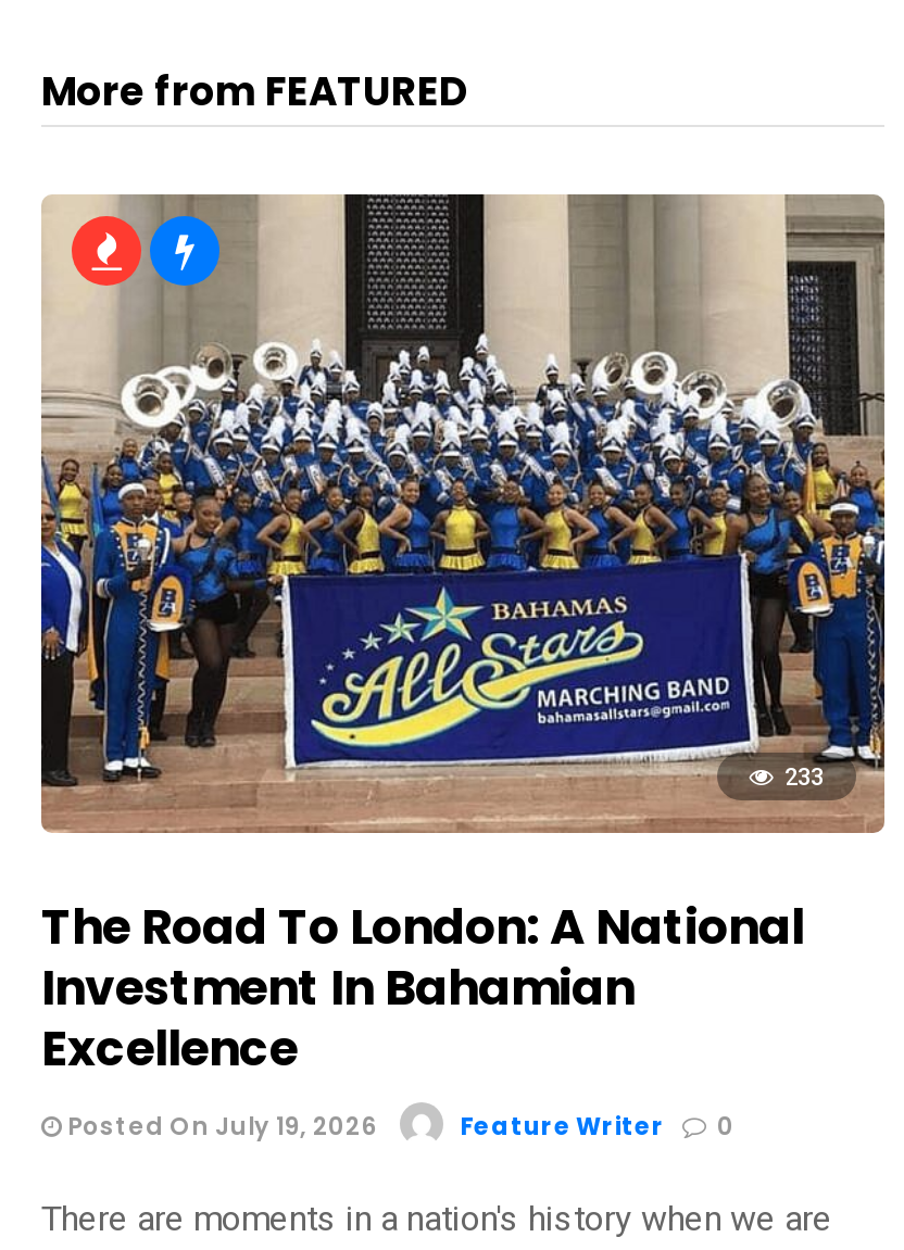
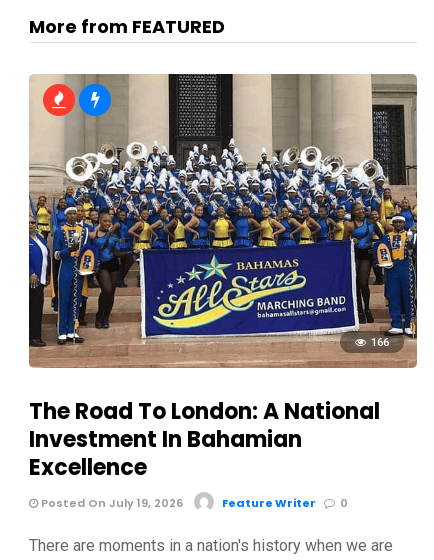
[784,763,824,792] 233 -> [371,336,389,349] 166

